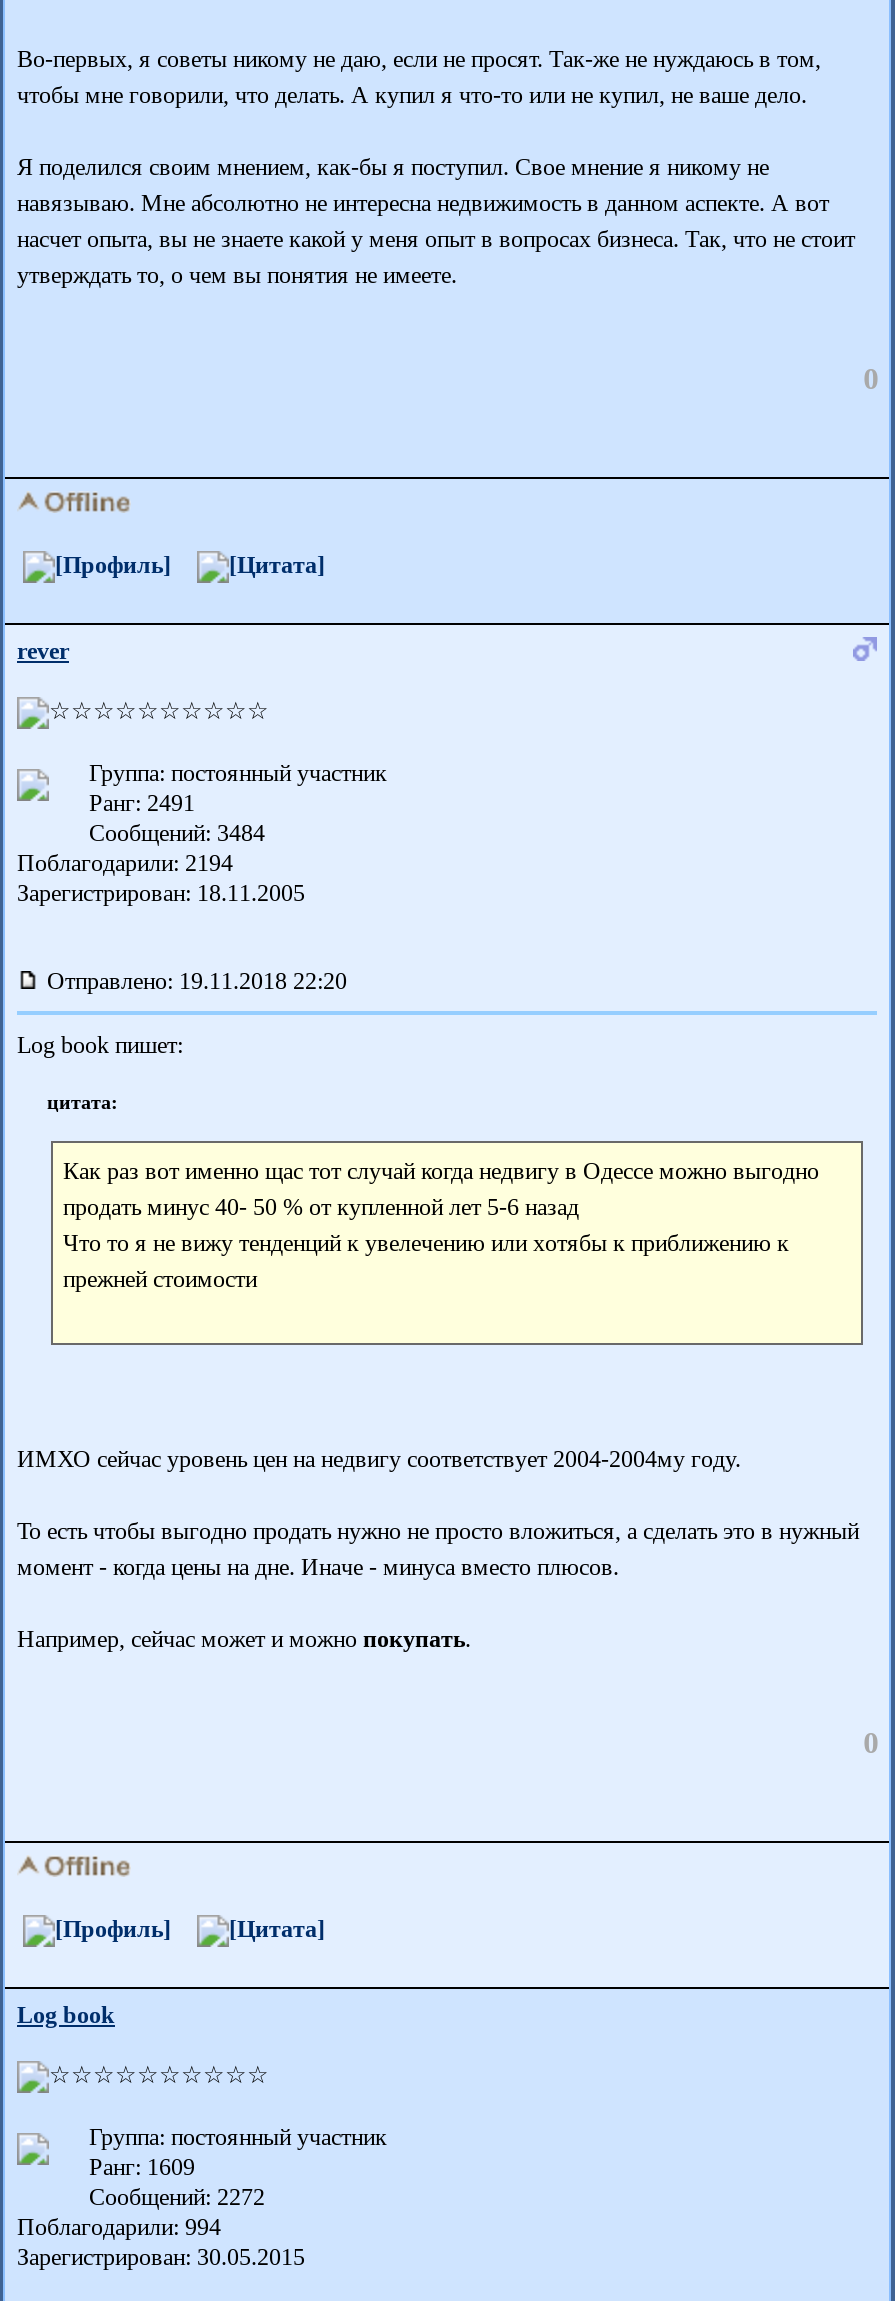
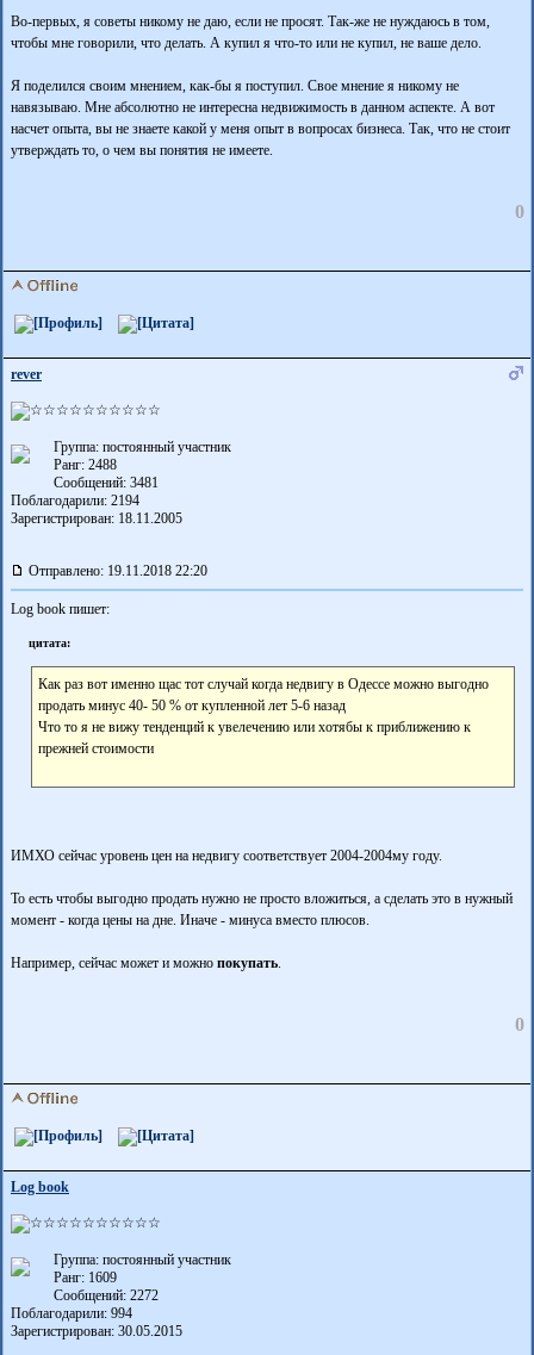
[89,789,195,817] Ранг: 2491 -> [54,456,117,473] Ранг: 2488
[89,819,265,847] Сообщений: 3484 -> [54,474,159,491] Сообщений: 3481

